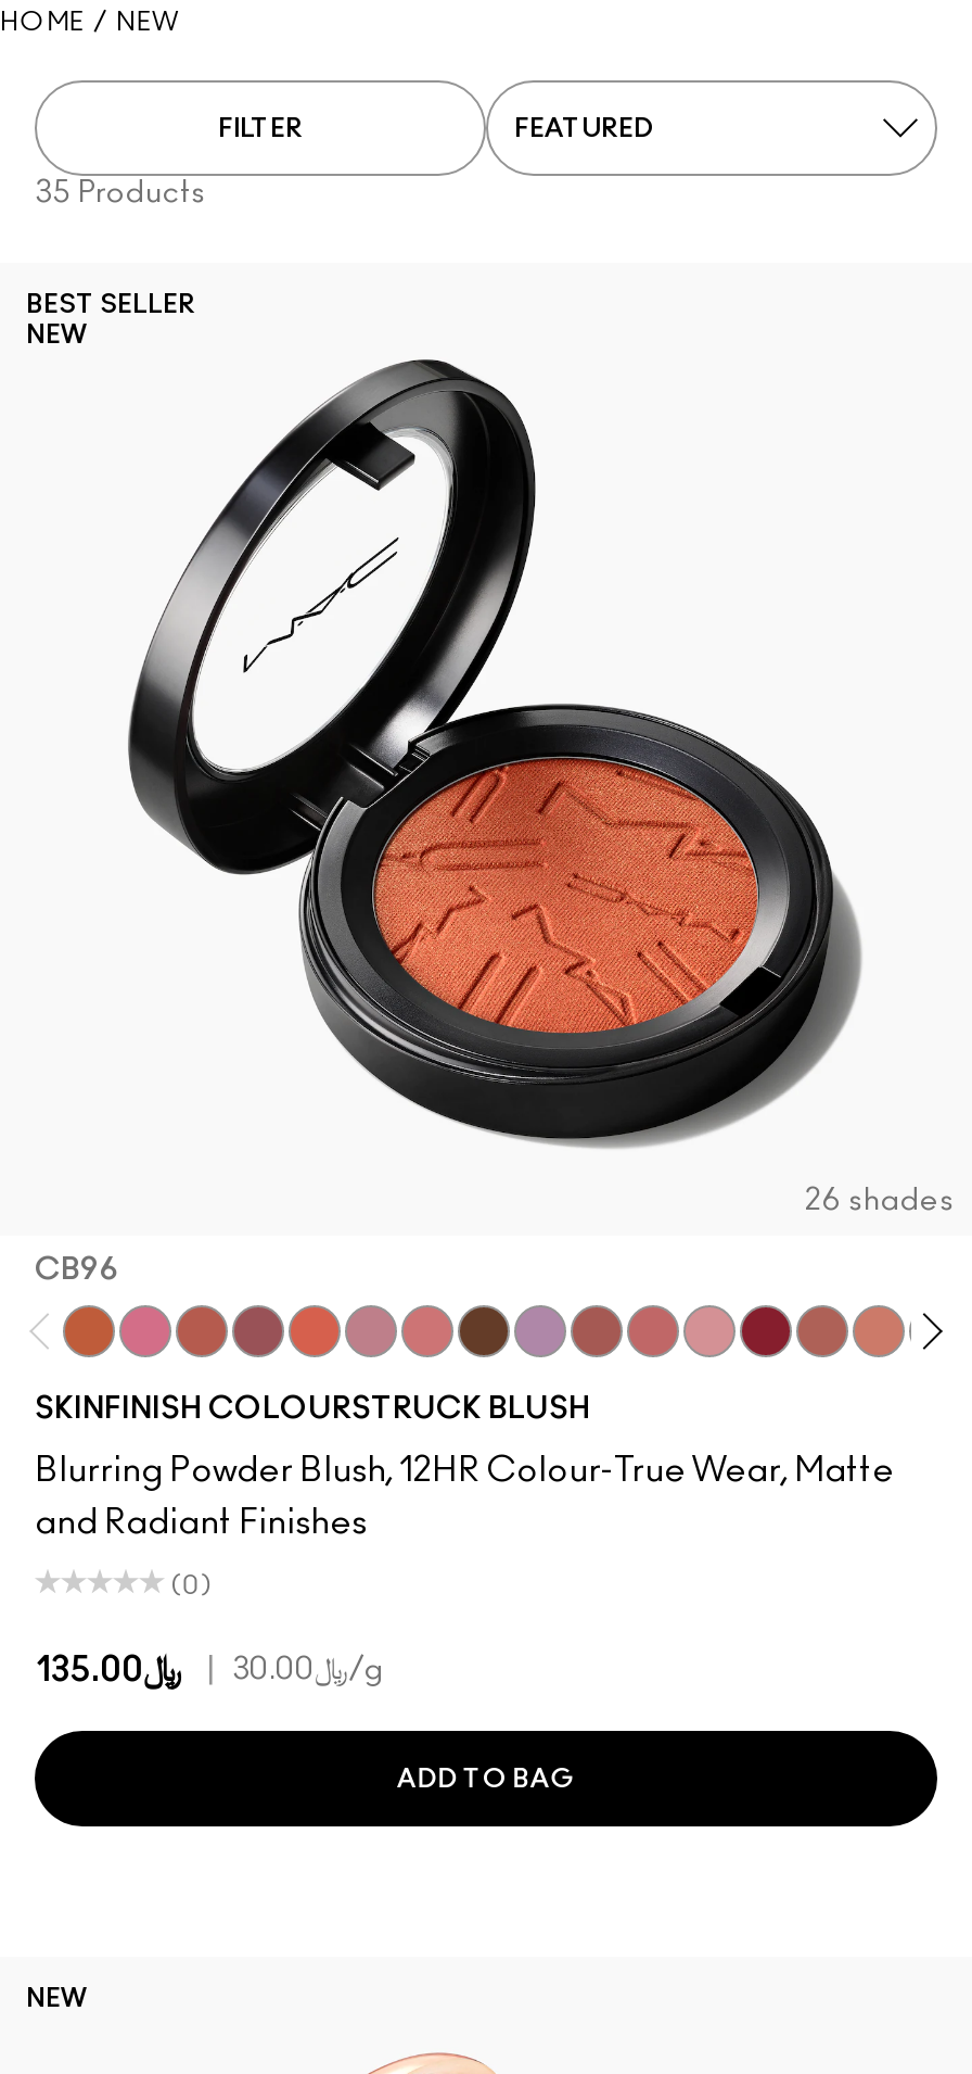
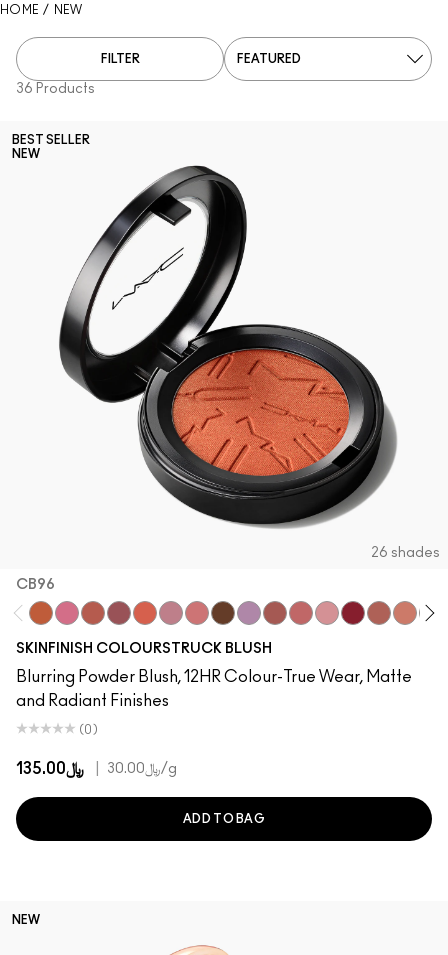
[35,178,206,208] 35 Products -> [16,82,95,96] 36 Products

